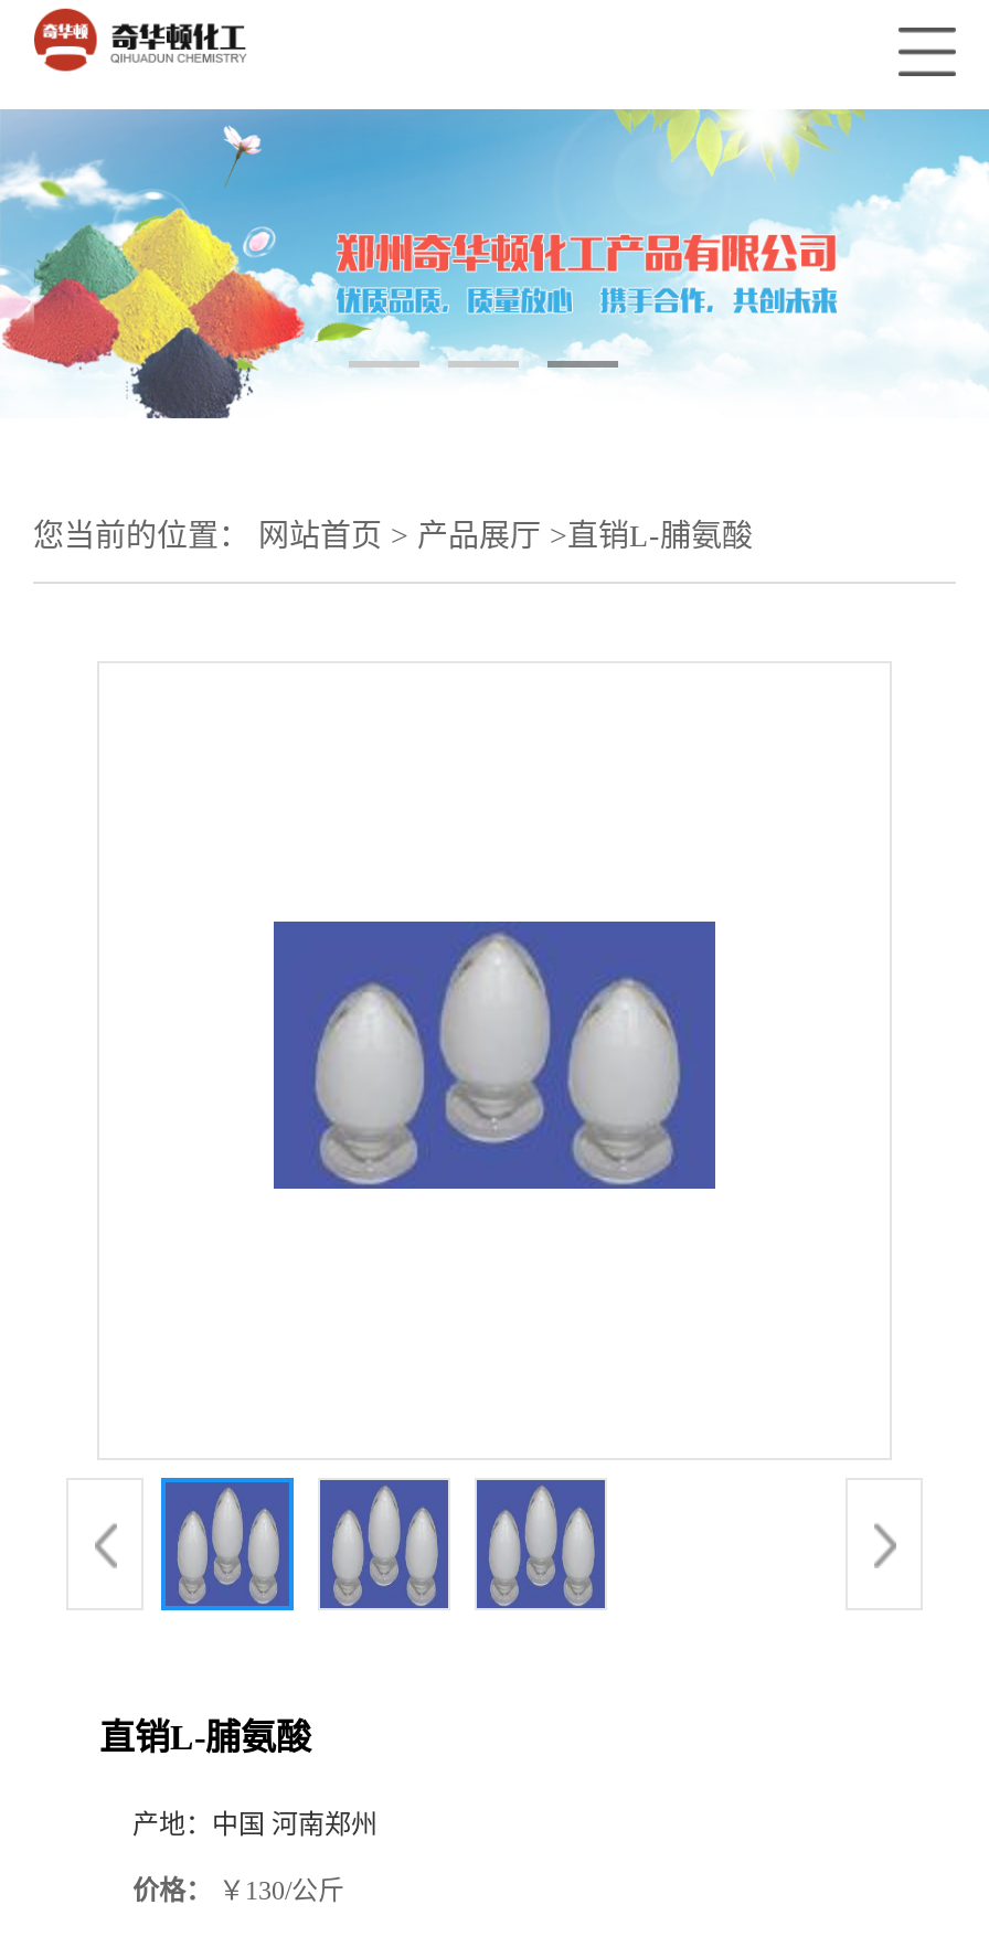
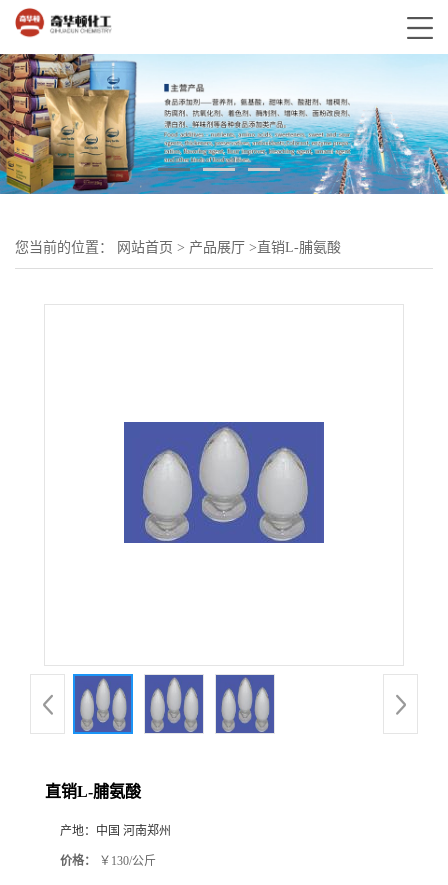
[7,107,982,421] [image] -> [3,53,445,195] [image]

